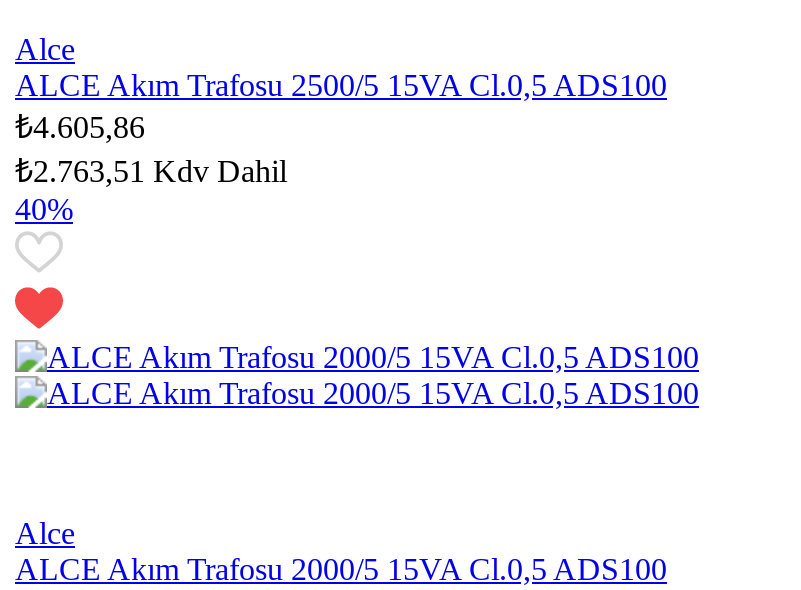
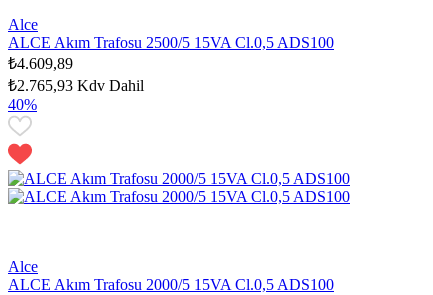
[15,110,145,144] ₺4.605,86 -> [8,55,73,72] ₺4.609,89
[15,154,287,188] ₺2.763,51 Kdv Dahil -> [8,77,144,94] ₺2.765,93 Kdv Dahil

